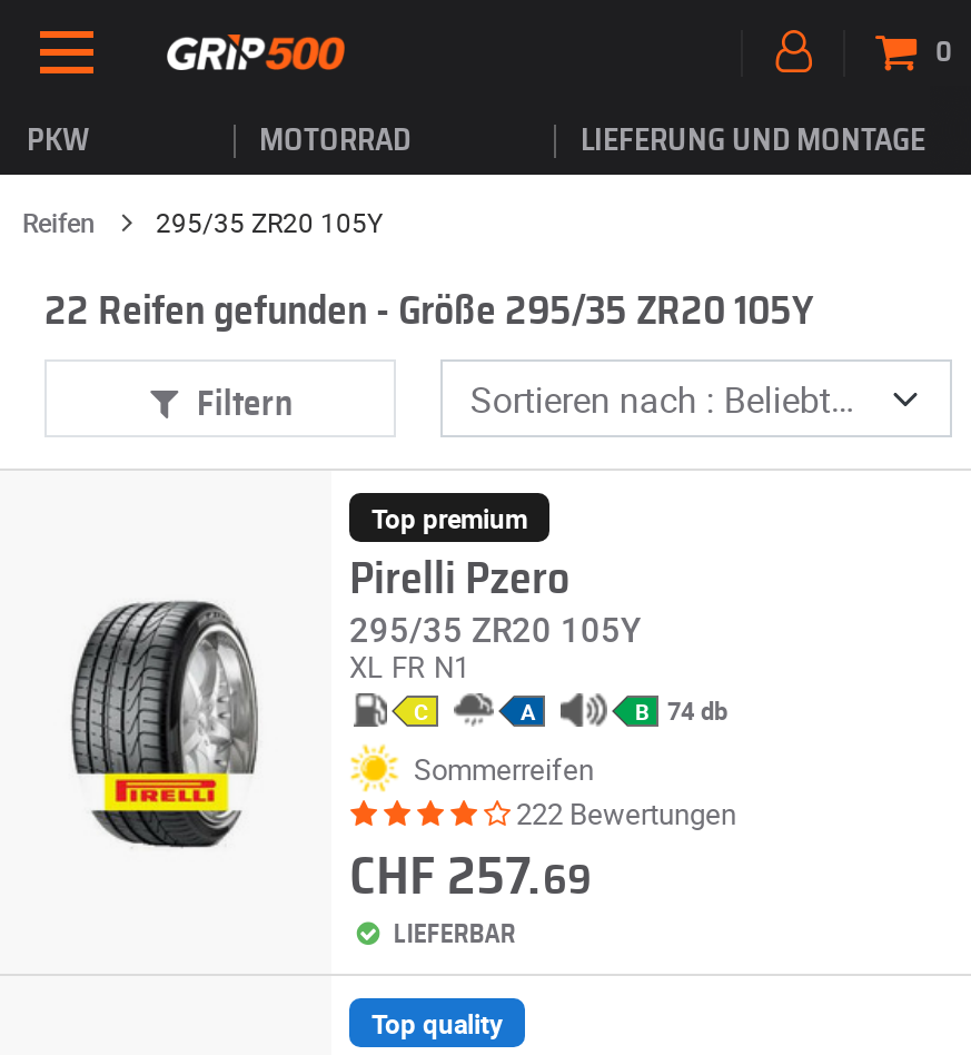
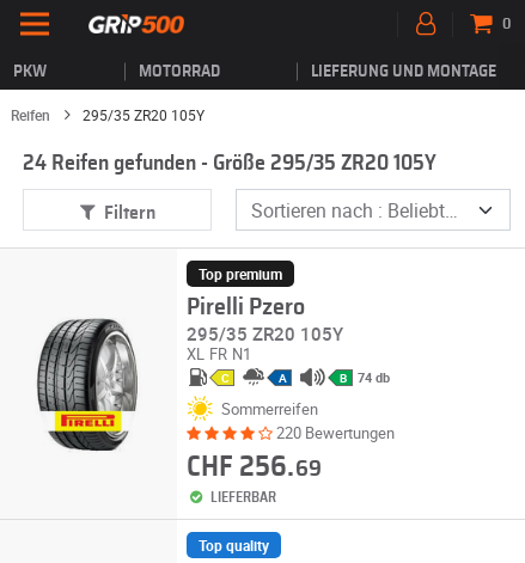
[44,293,814,333] 22 Reifen gefunden - Größe 295/35 ZR20 105Y -> [23,153,437,175] 24 Reifen gefunden - Größe 295/35 ZR20 105Y
[516,793,736,834] 222 Bewertungen -> [276,422,395,443] 220 Bewertungen
[349,851,592,905] CHF 257.69 -> [187,453,322,482] CHF 256.69

